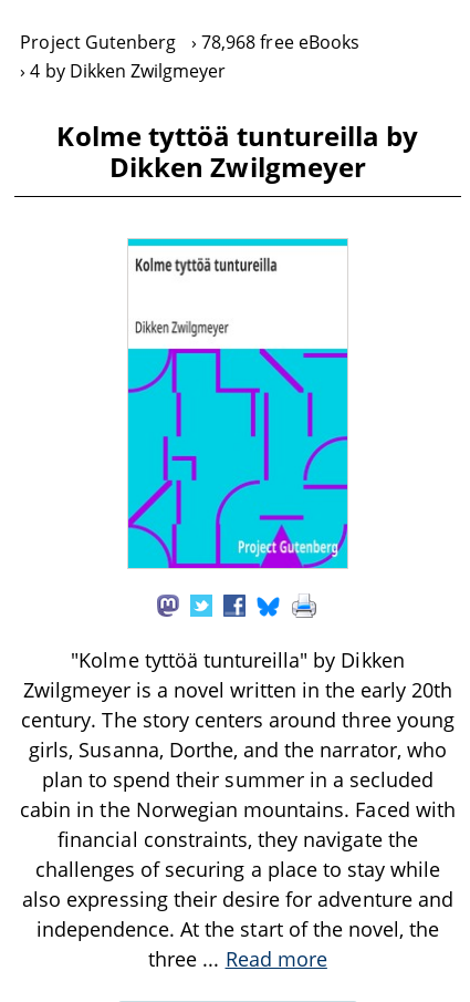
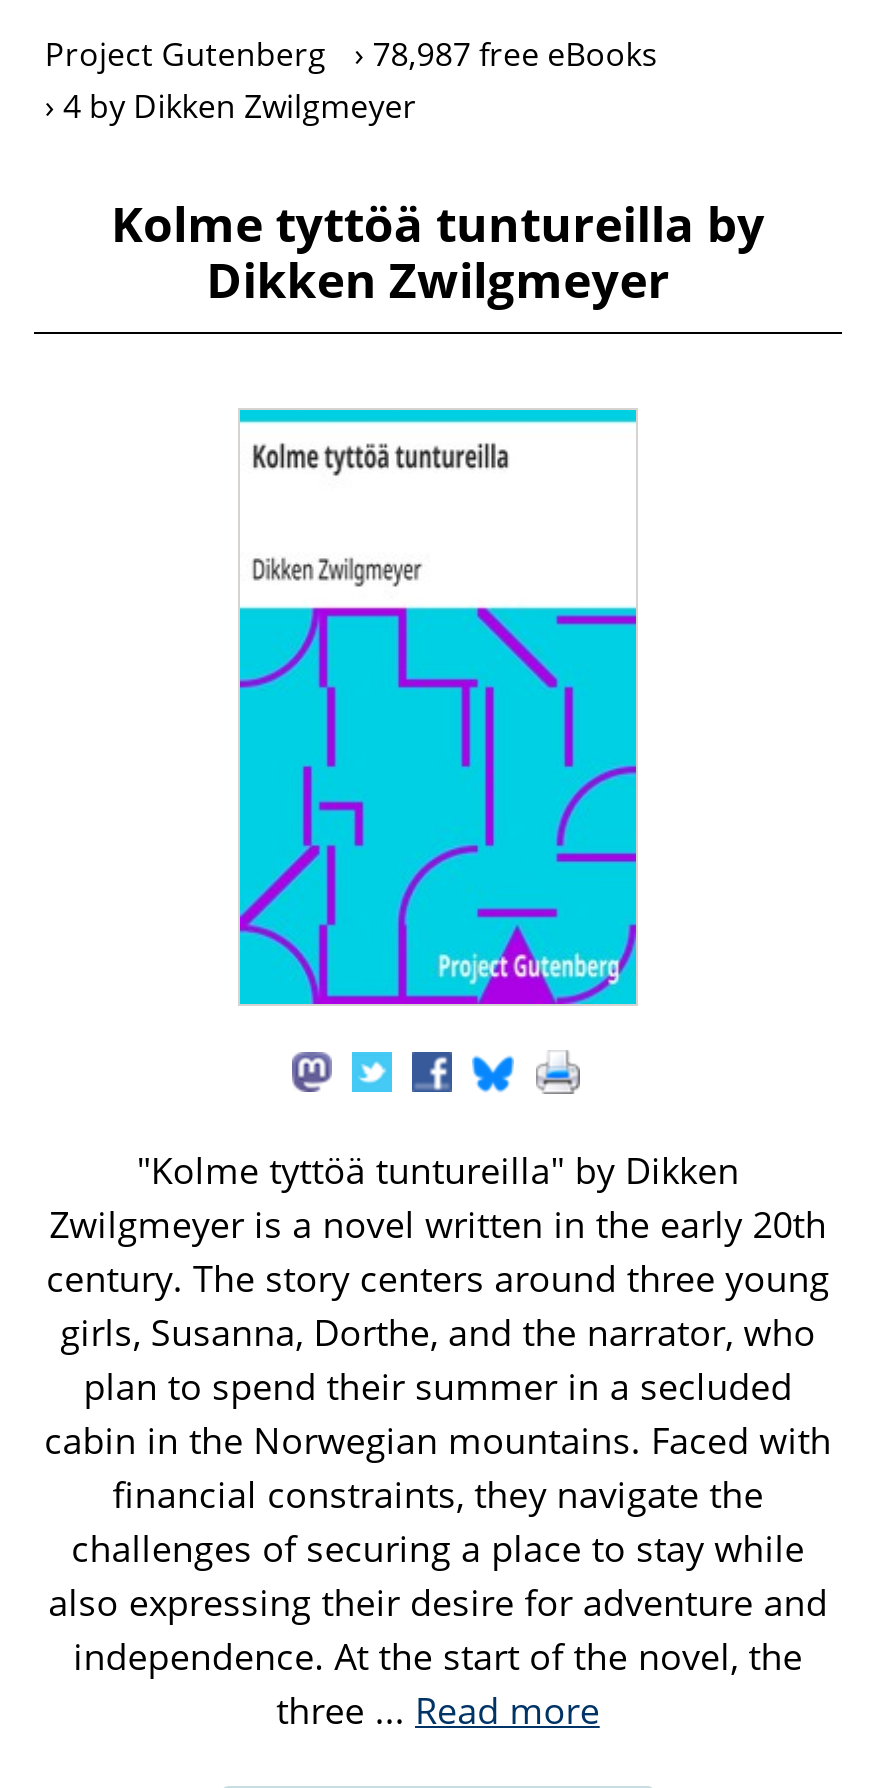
[20,30,359,54] Project Gutenberg 78,968 free eBooks -> [45,32,658,76] Project Gutenberg 78,987 free eBooks

